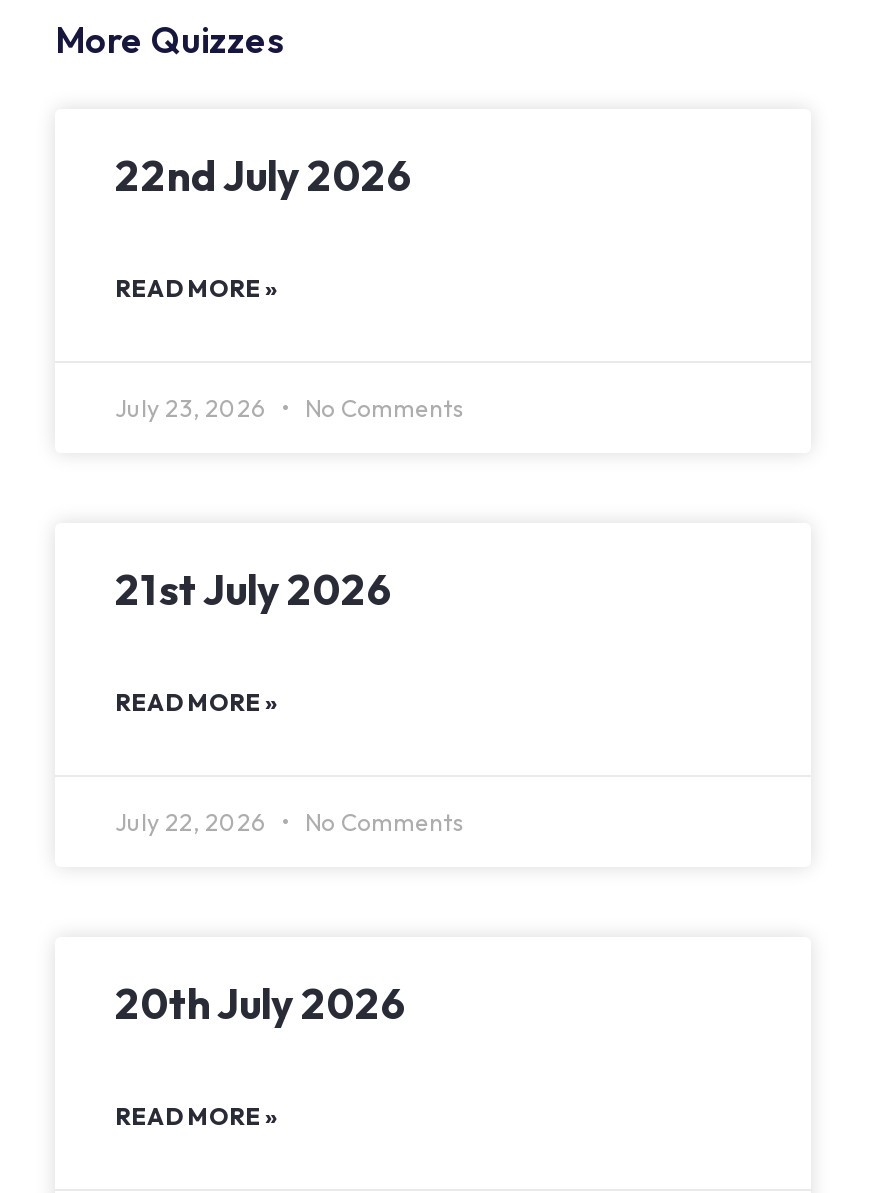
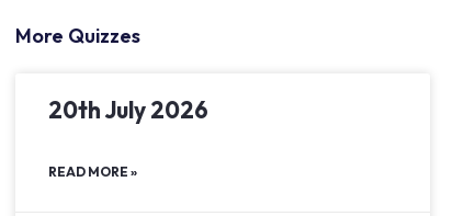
[115,148,413,302] 22nd July 2026 | READ MORE » -> none
[115,392,465,422] July 23, 2026 | No Comments -> none
[115,562,393,716] 21st July 2026 | READ MORE » -> none
[115,806,465,836] July 22, 2026 | No Comments -> none

